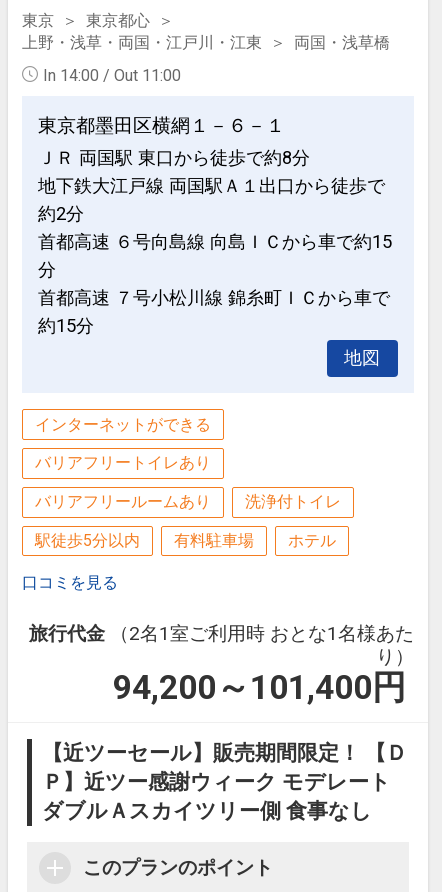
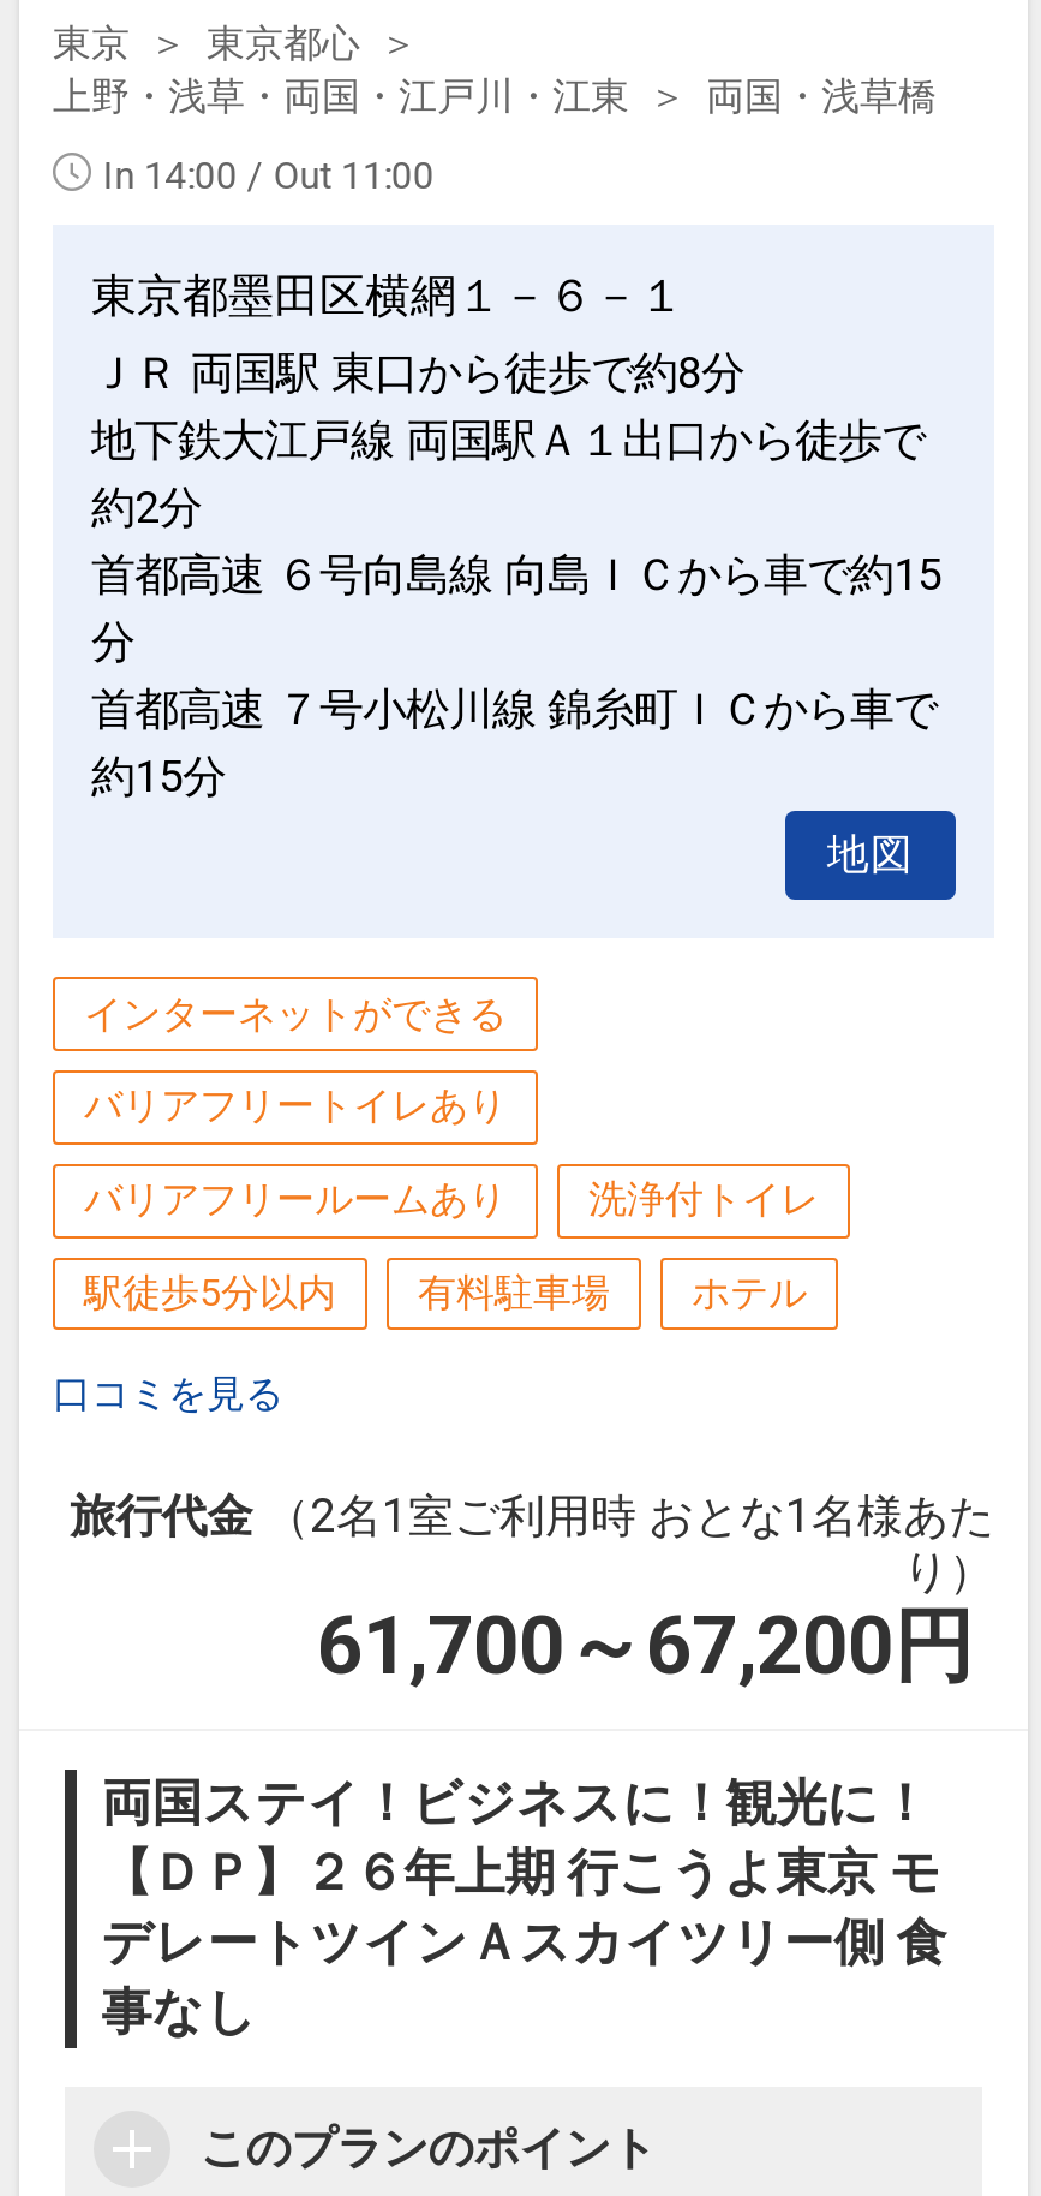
[113,668,406,707] 94,200～101,400円 -> [317,1600,975,1693] 61,700～67,200円
[42,741,407,823] 【近ツーセール】販売期間限定！ 【Ｄ | Ｐ】近ツー感謝ウィーク モデレート | ダブルＡスカイツリー側 食事なし -> [101,1775,947,2042] 両国ステイ！ビジネスに！観光に！ | 【ＤＰ】２６年上期 行こうよ東京 モ | デレートツインＡスカイツリー側 食 | 事なし

